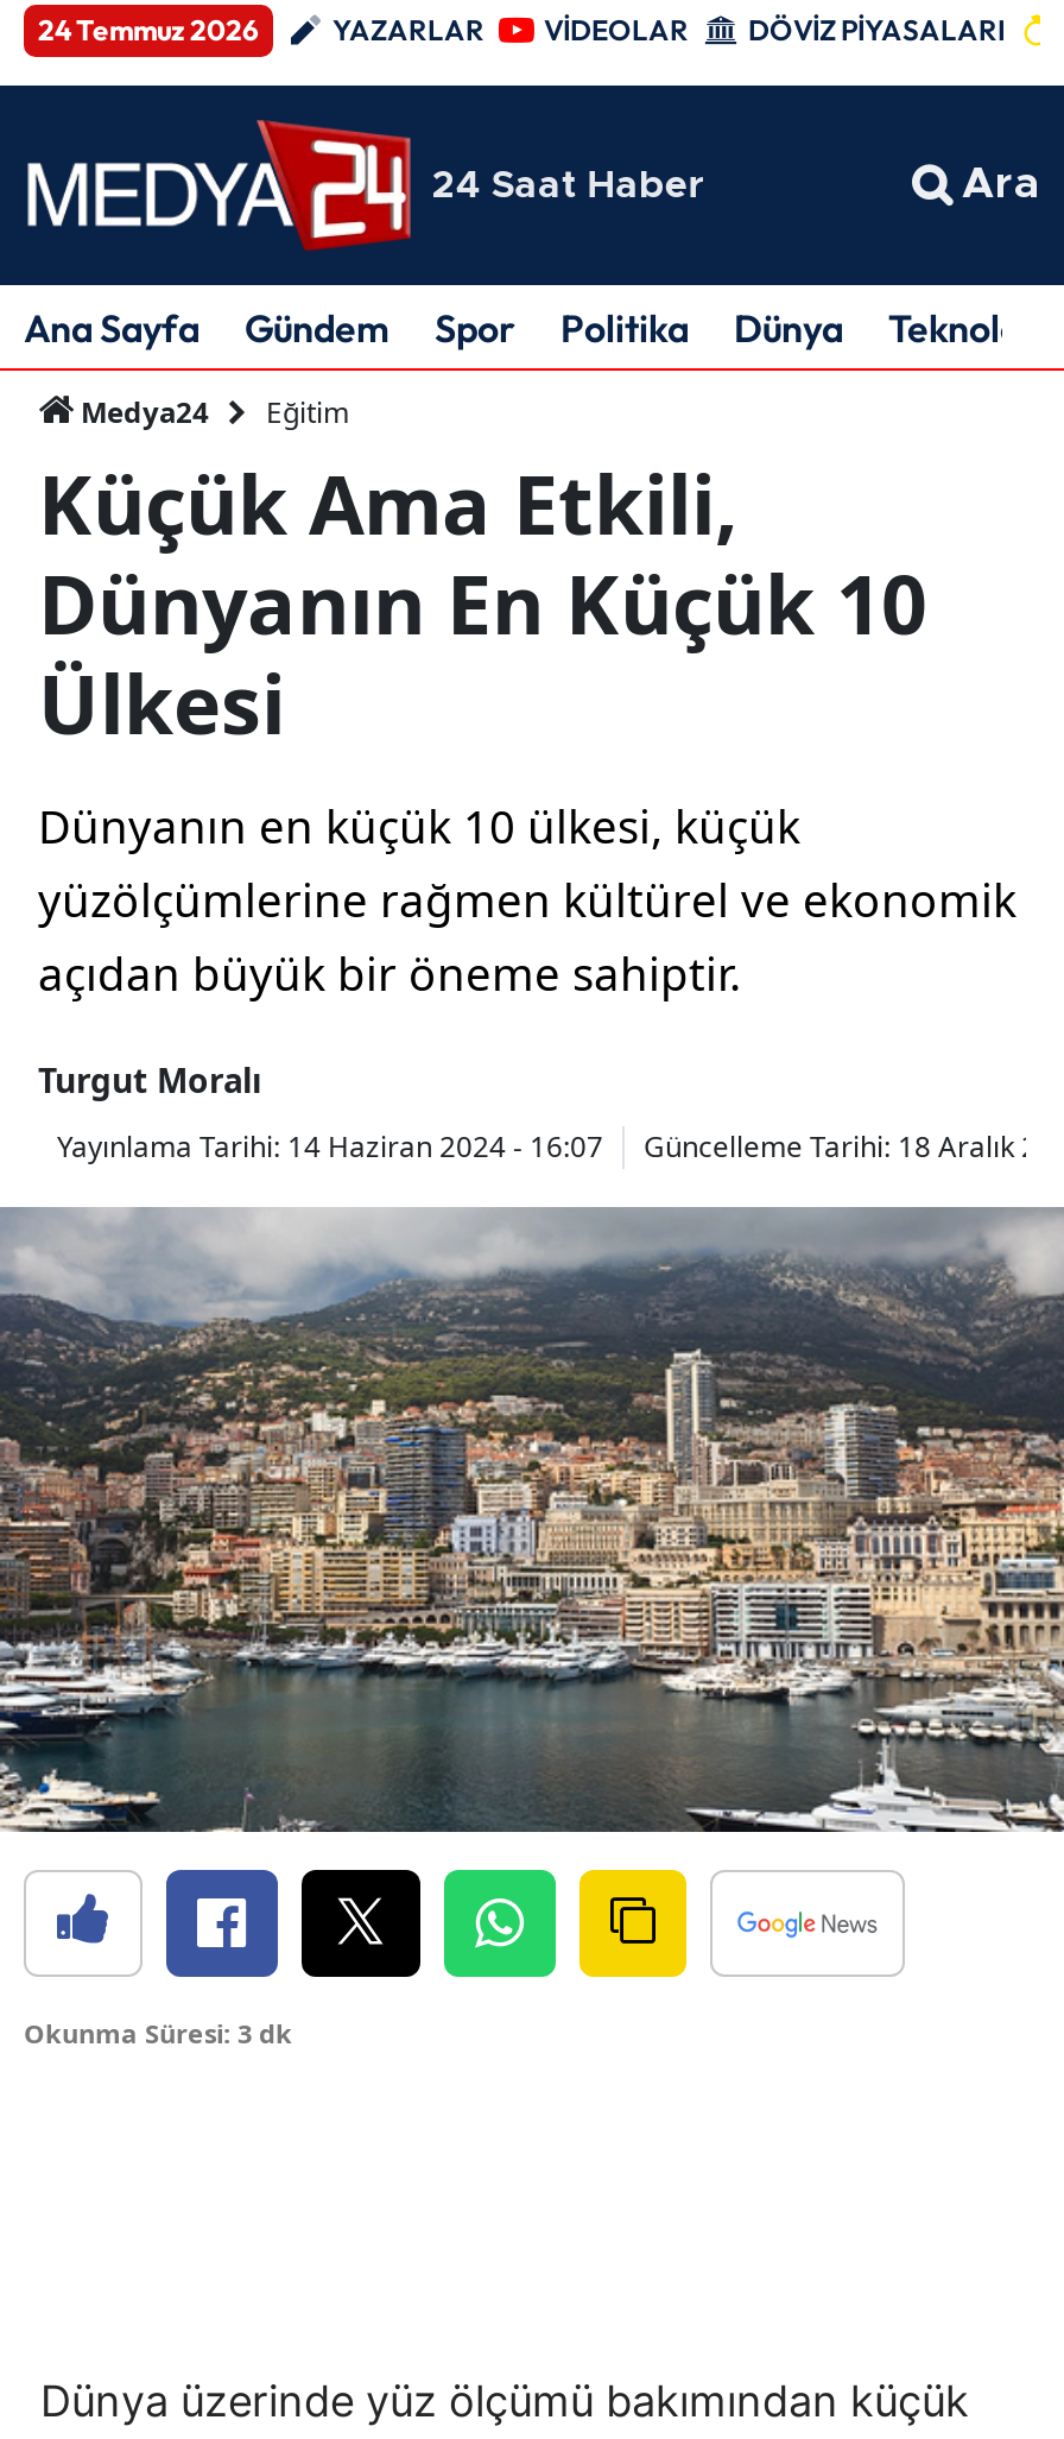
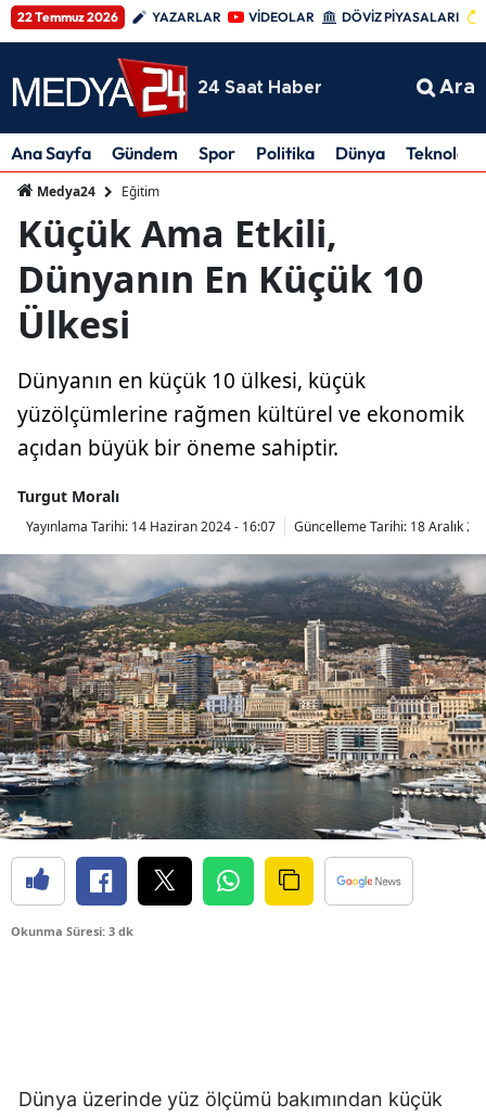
[38,11,259,46] 24 Temmuz 2026 -> [17,8,118,24] 22 Temmuz 2026

